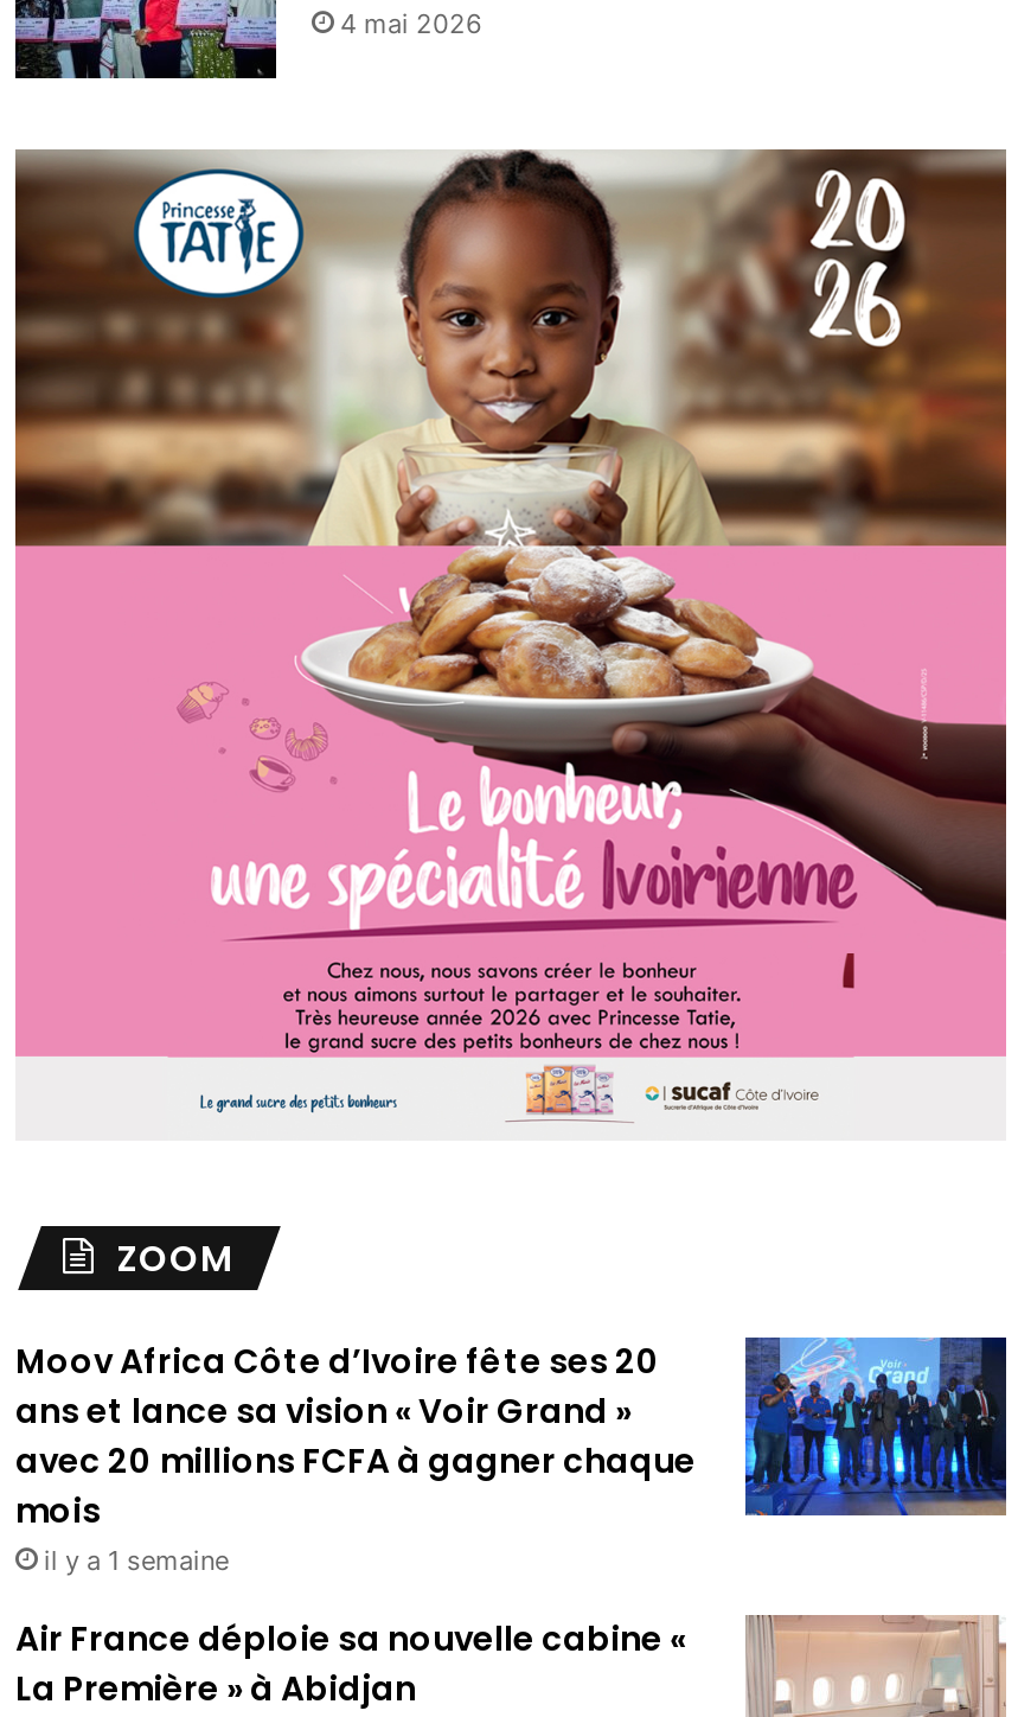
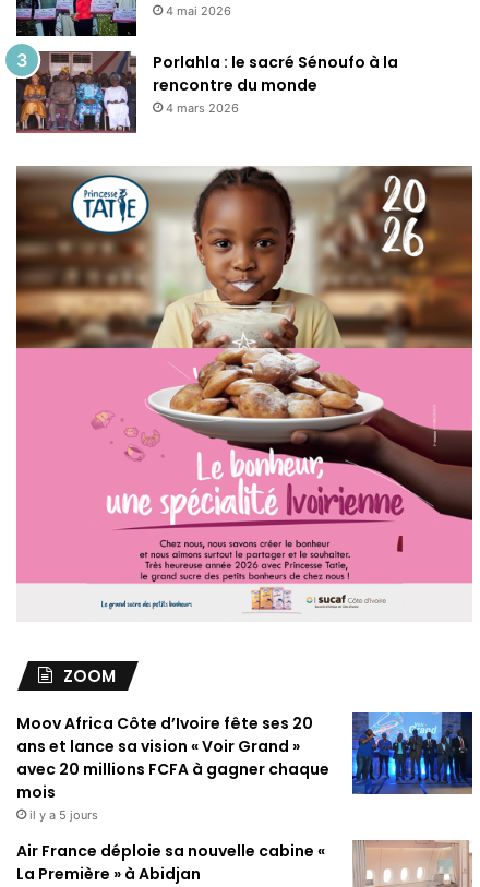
none -> [4,43,398,134] [image] | Porlahla : le sacré Sénoufo à la | rencontre du monde | 4 mars 2026
[44,1543,229,1576] il y a 1 semaine -> [29,807,98,822] il y a 5 jours

